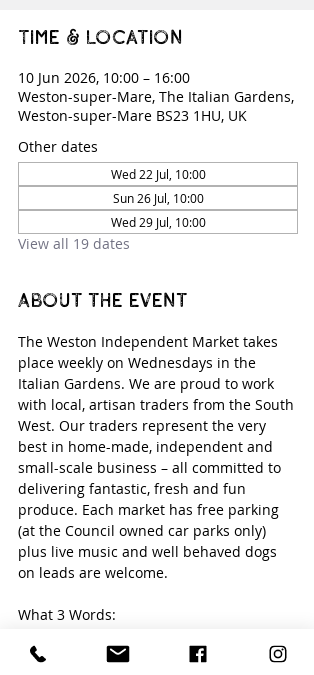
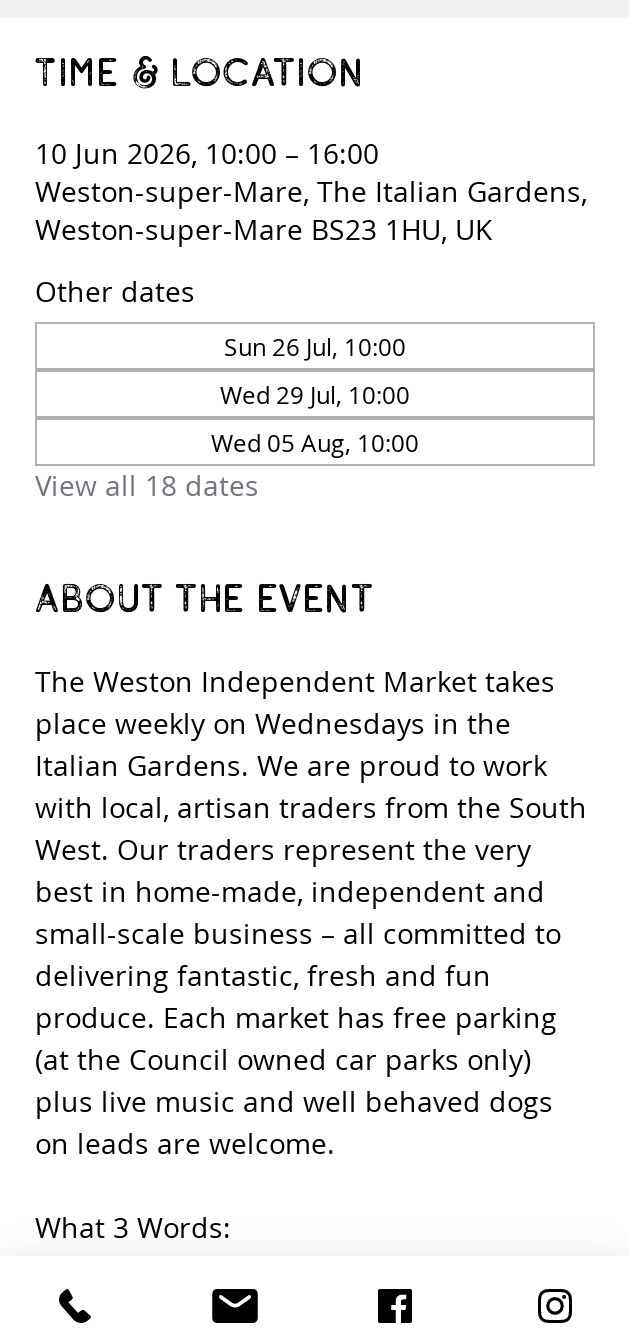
[110,166,205,182] Wed 22 Jul, 10:00 -> none
moved [110,190,205,230] -> [220,330,410,410]: Sun 26 Jul, 10:00 | Wed 29 Jul, 10:00
[18,234,130,253] View all 19 dates -> [35,426,419,504] Wed 05 Aug, 10:00 | View all 18 dates

